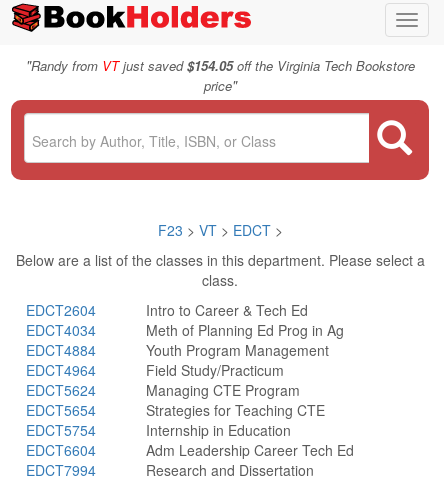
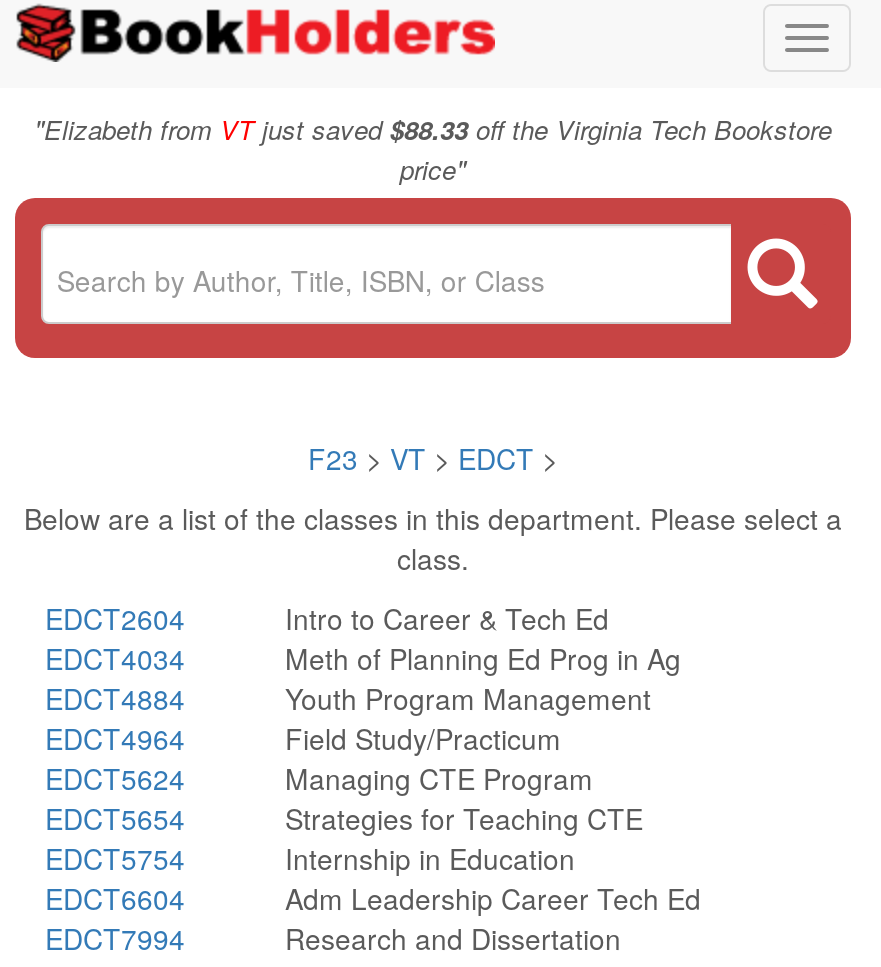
[25,55,414,75] "Randy from VT just saved$154.05 off the Virginia Tech Bookstore -> [34,108,832,148] "Elizabeth from VT just saved$88.33 off the Virginia Tech Bookstore

